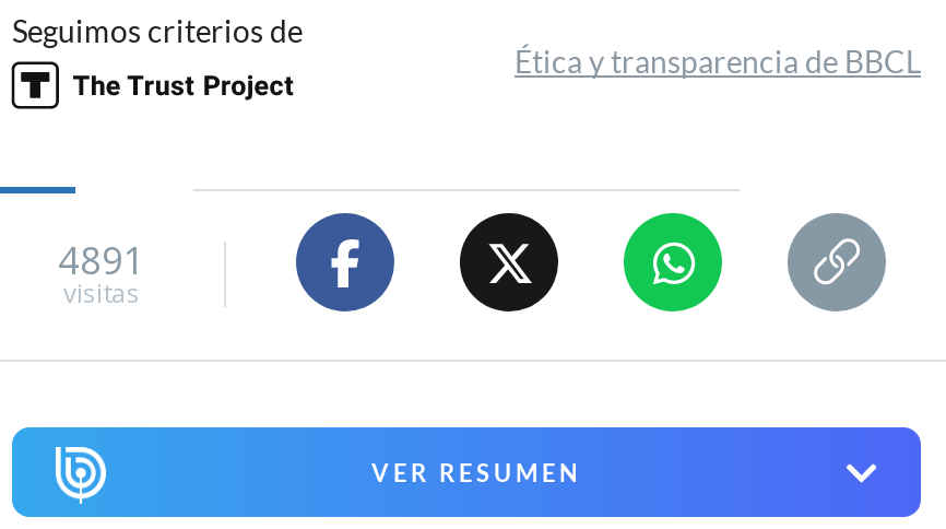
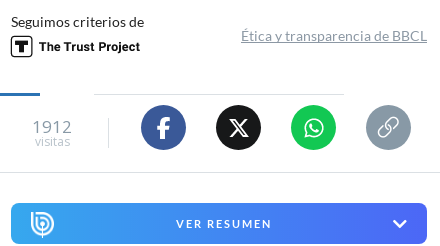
[58,235,145,285] 4891 -> [32,115,72,138] 1912

